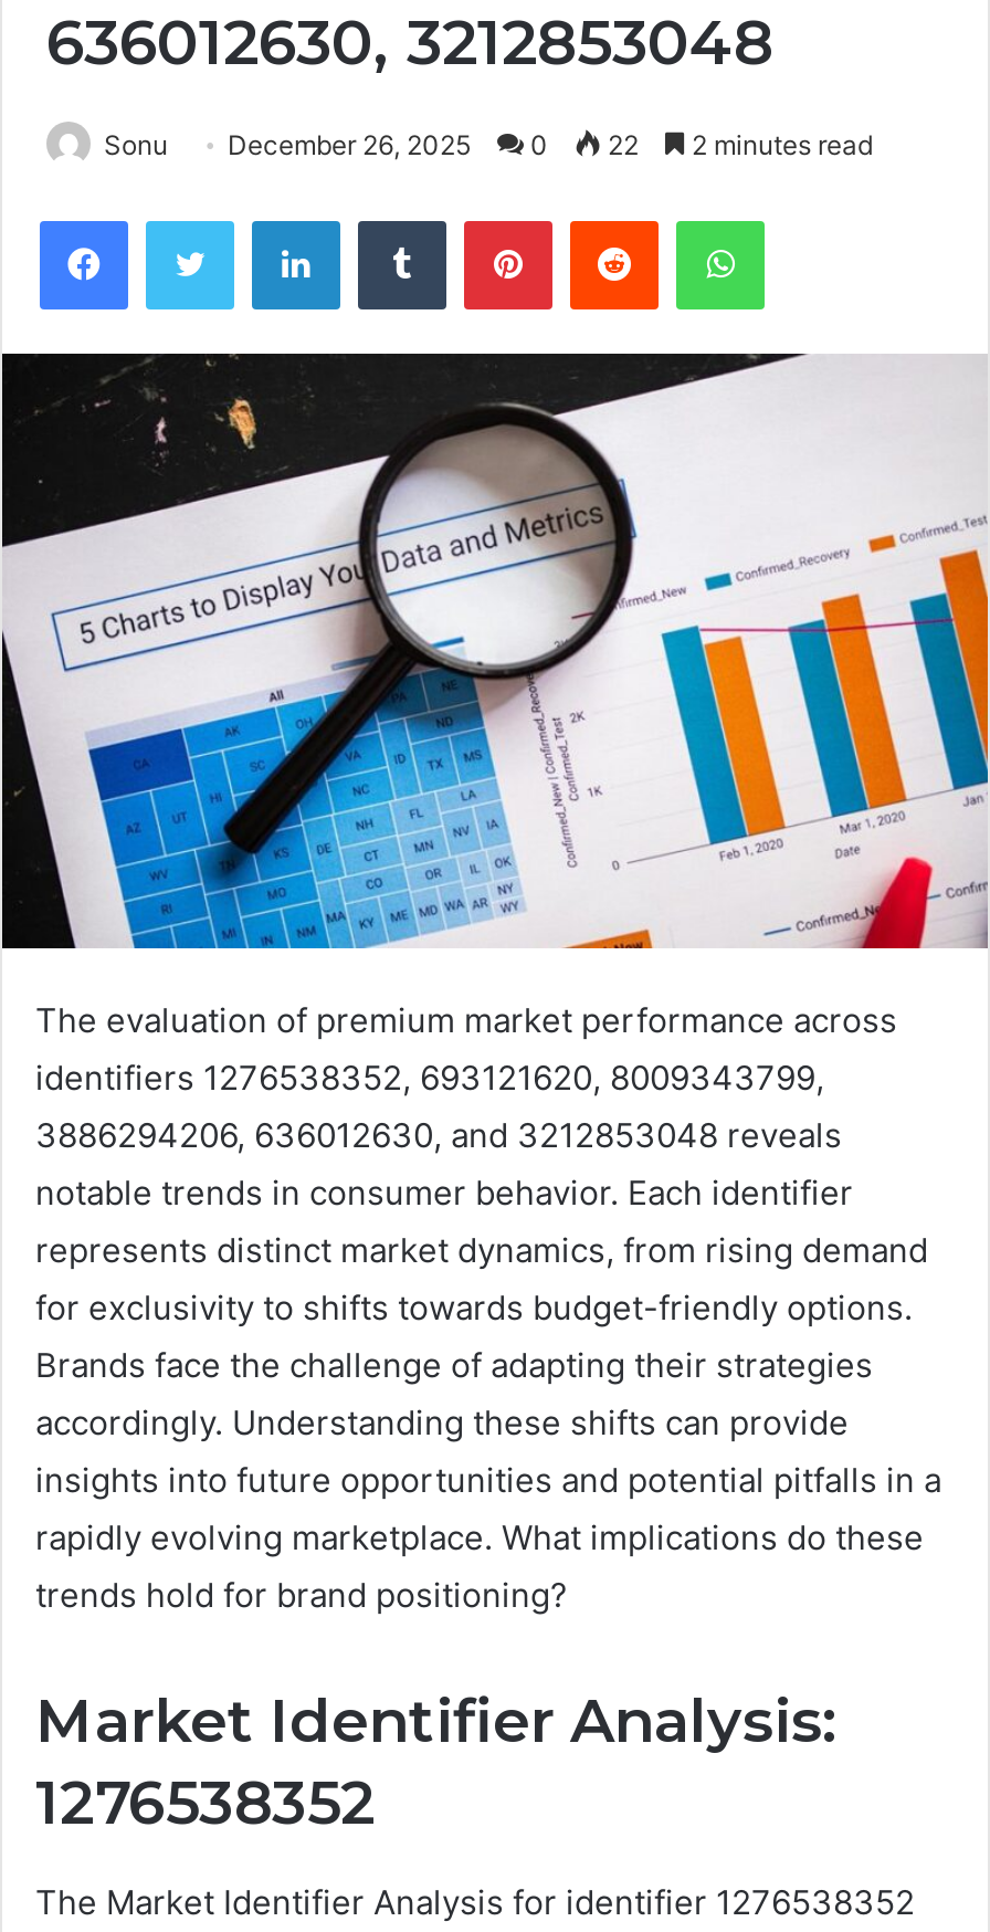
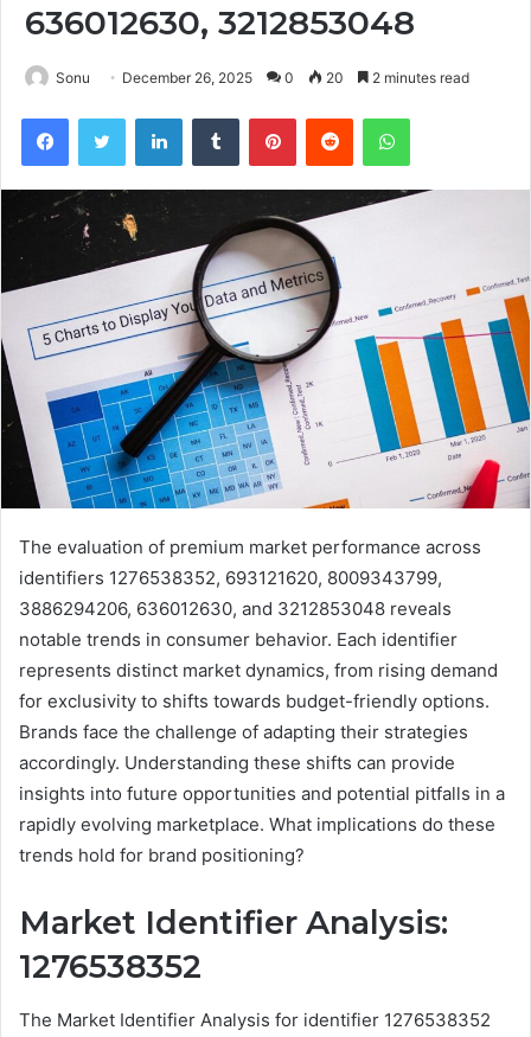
[104,129,873,162] Sonu December 26, 2025 0 22 2 minutes read -> [56,69,469,87] Sonu December 26, 2025 0 20 2 minutes read

